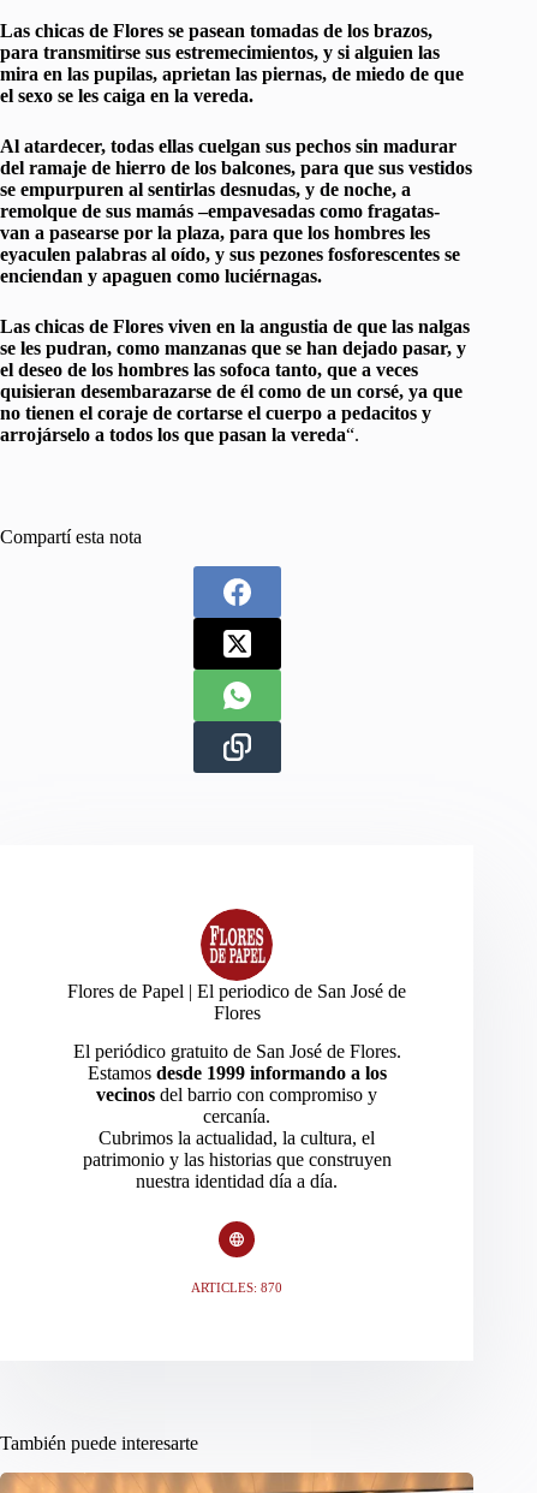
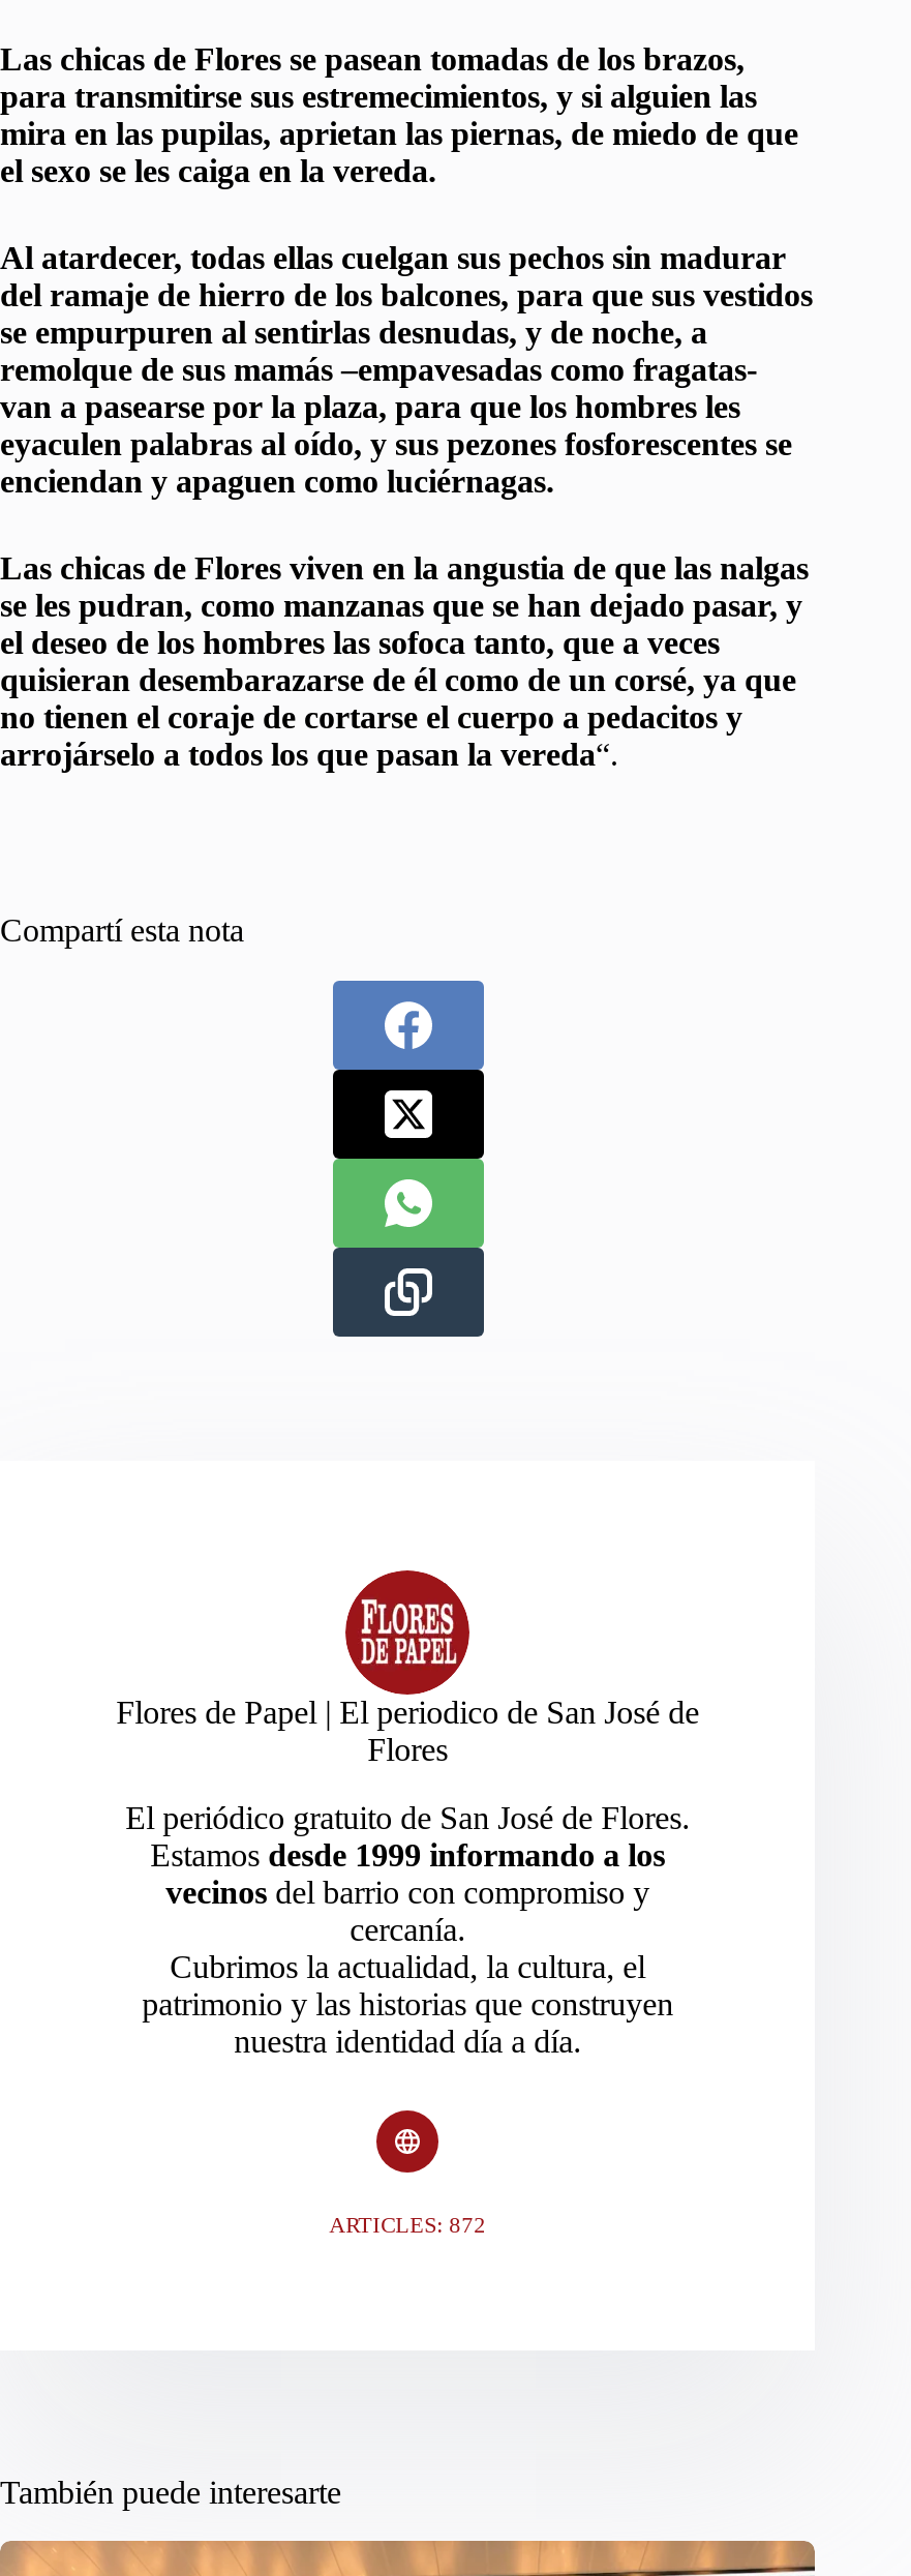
[191,1281,282,1295] ARTICLES: 870 -> [329,2210,486,2235] ARTICLES: 872

